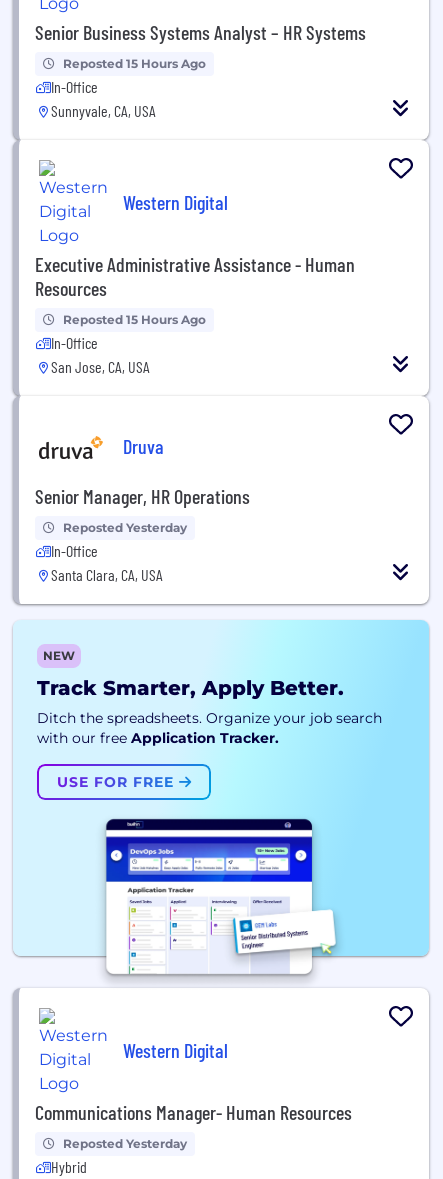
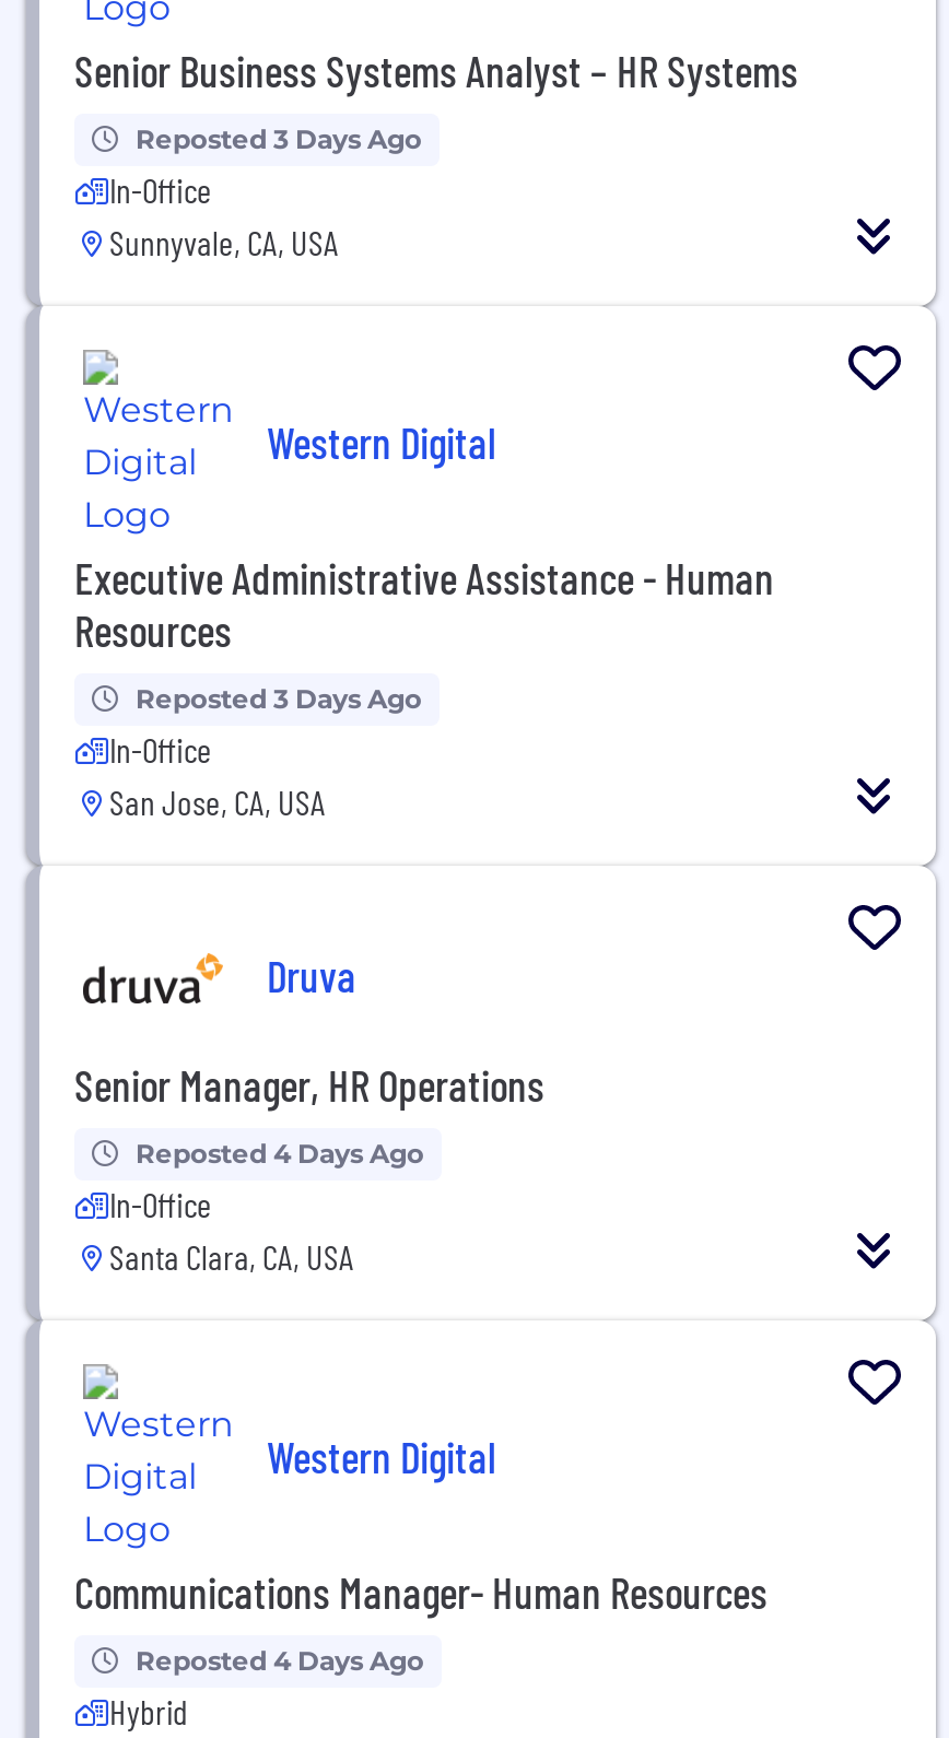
[63,56,206,71] Reposted 15 Hours Ago -> [136,122,422,155] Reposted 3 Days Ago
[63,312,206,327] Reposted 15 Hours Ago -> [136,681,422,714] Reposted 3 Days Ago
[63,520,187,535] Reposted Yesterday -> [136,1136,424,1169] Reposted 4 Days Ago
[13,604,429,988] [image] | NEW | Track Smarter, Apply Better. | Ditch the spreadsheets. Organize your job search | with our free Application Tracker. | USE FOR FREE -> none
[63,1136,187,1151] Reposted Yesterday -> [136,1643,424,1676] Reposted 4 Days Ago

